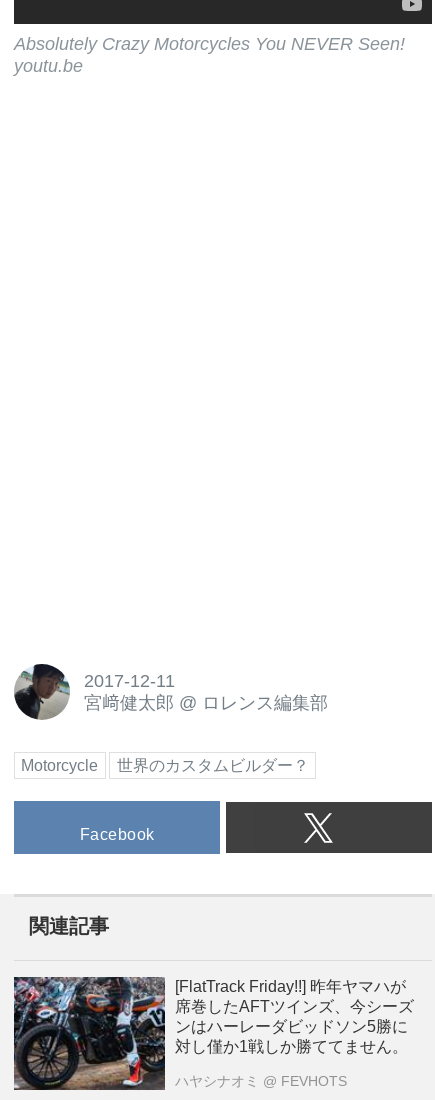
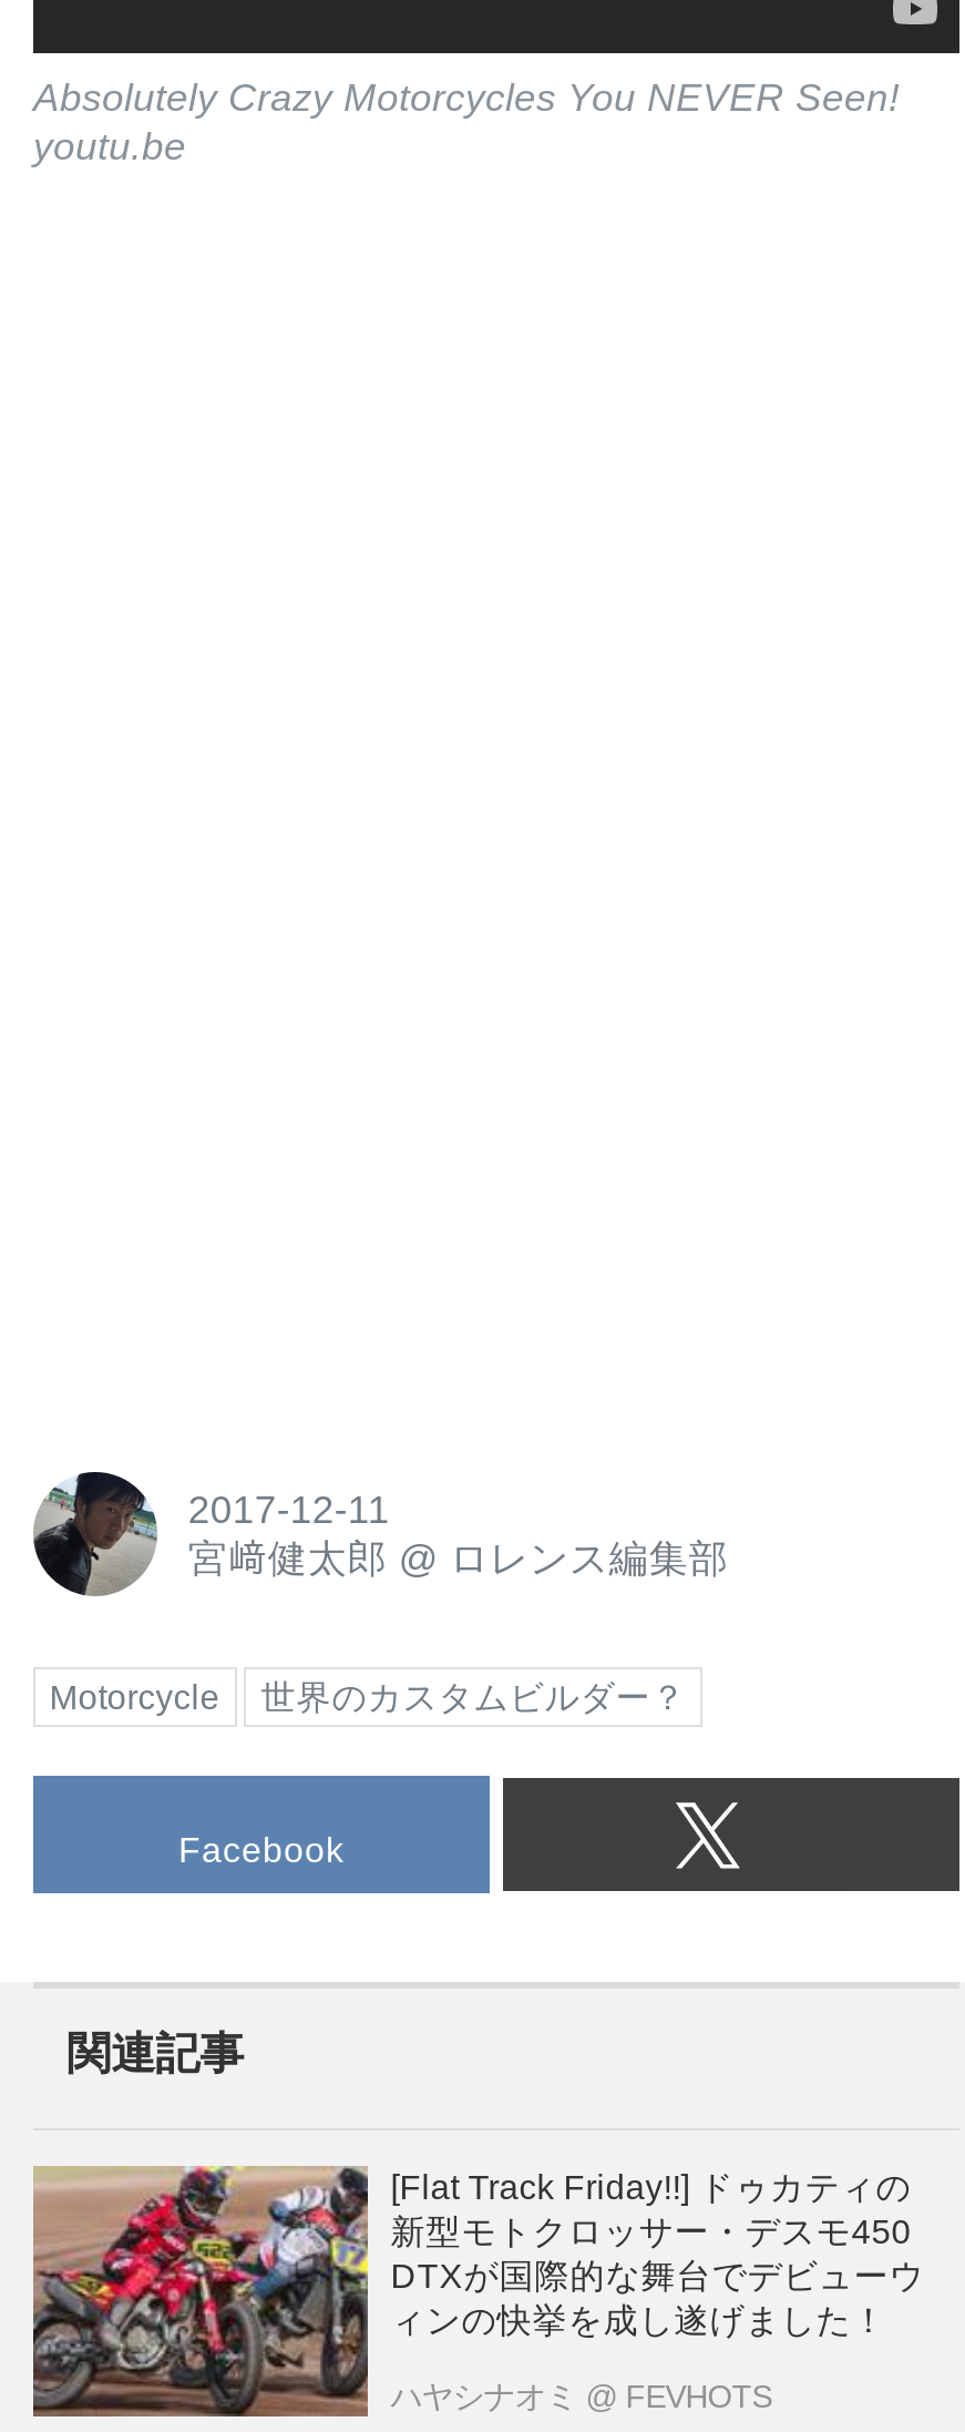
[13,976,414,1091] [image] | [FlatTrack Friday!!] 昨年ヤマハが | 席巻したAFTツインズ、今シーズ | ンはハーレーダビッドソン5勝に | 対し僅か1戦しか勝ててません。 -> [31,2164,924,2419] [image] | [Flat Track Friday!!] ドゥカティの | 新型モトクロッサー・デスモ450 | DTXが国際的な舞台でデビューウ | ィンの快挙を成し遂げました！

